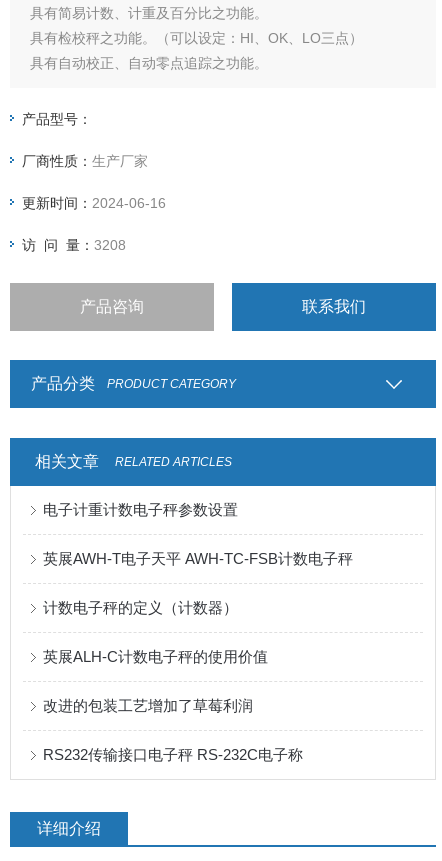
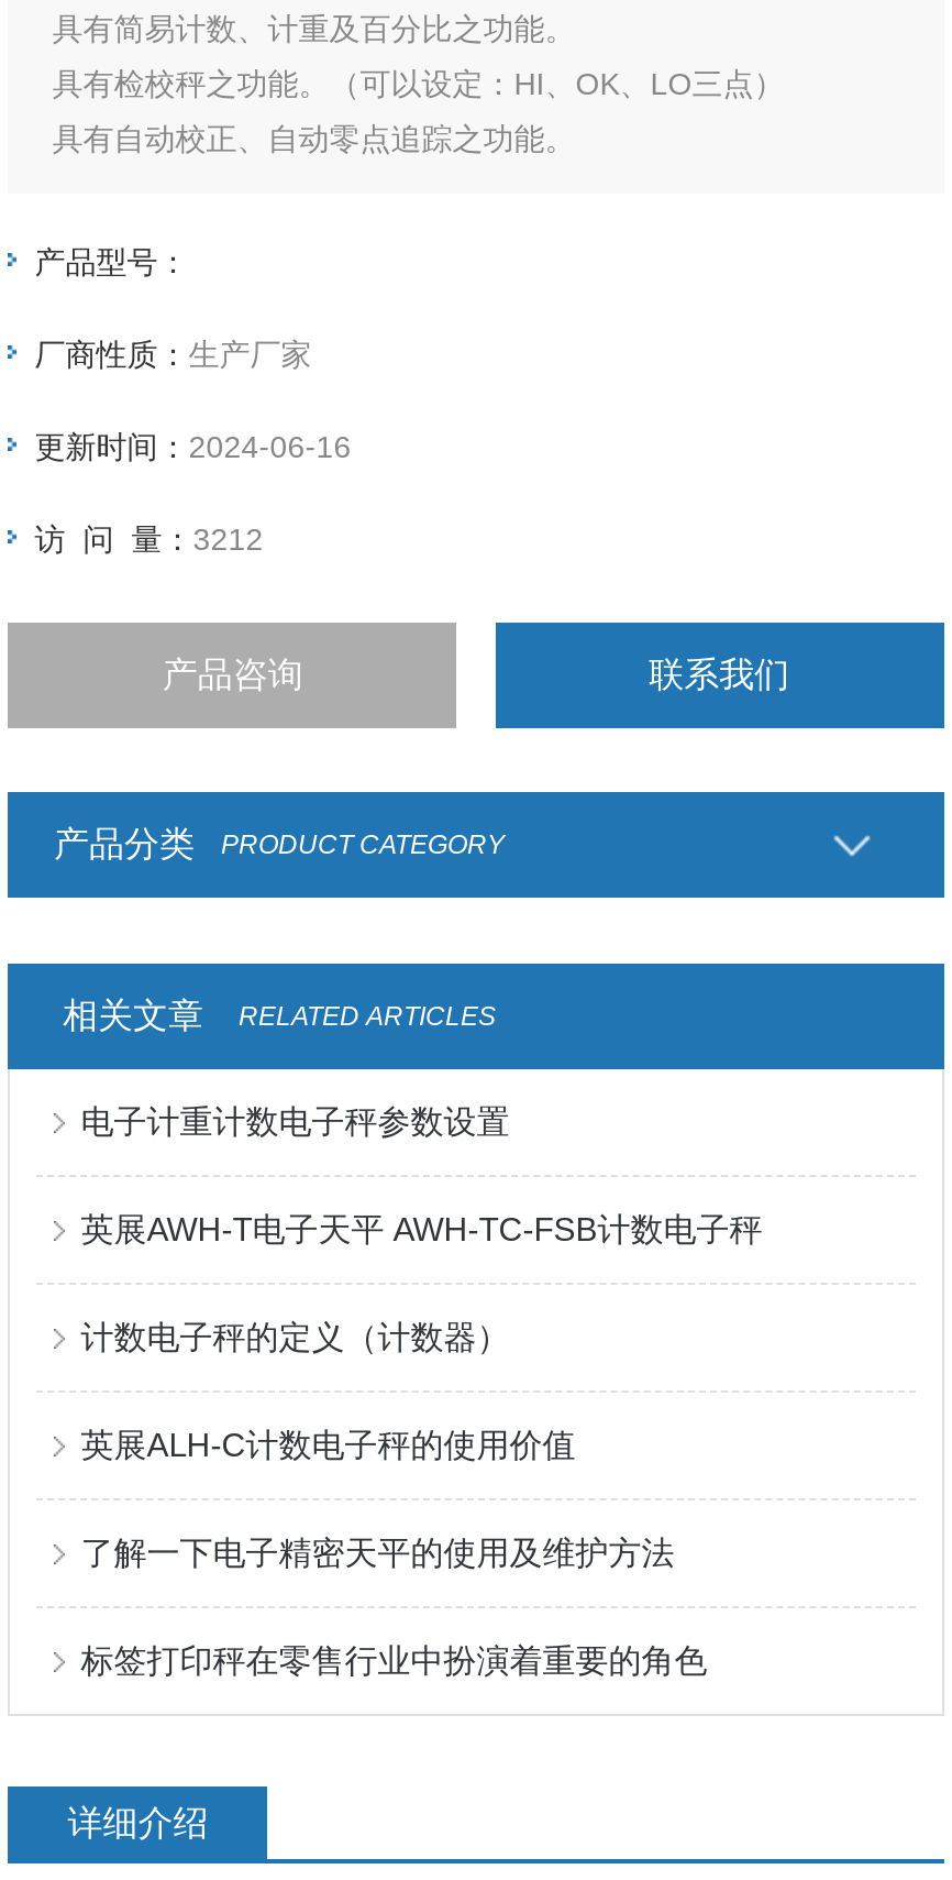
[22,237,126,253] 访 问 量：3208 -> [35,521,263,557] 访 问 量：3212
[43,697,253,714] 改进的包装工艺增加了草莓利润 -> [81,1533,674,1571] 了解一下电子精密天平的使用及维护方法
[43,746,303,763] RS232传输接口电子秤 RS-232C电子称 -> [81,1641,707,1679] 标签打印秤在零售行业中扮演着重要的角色

